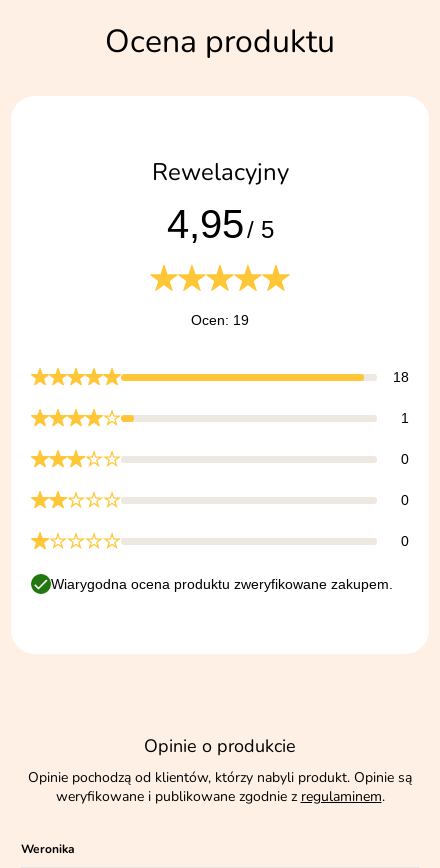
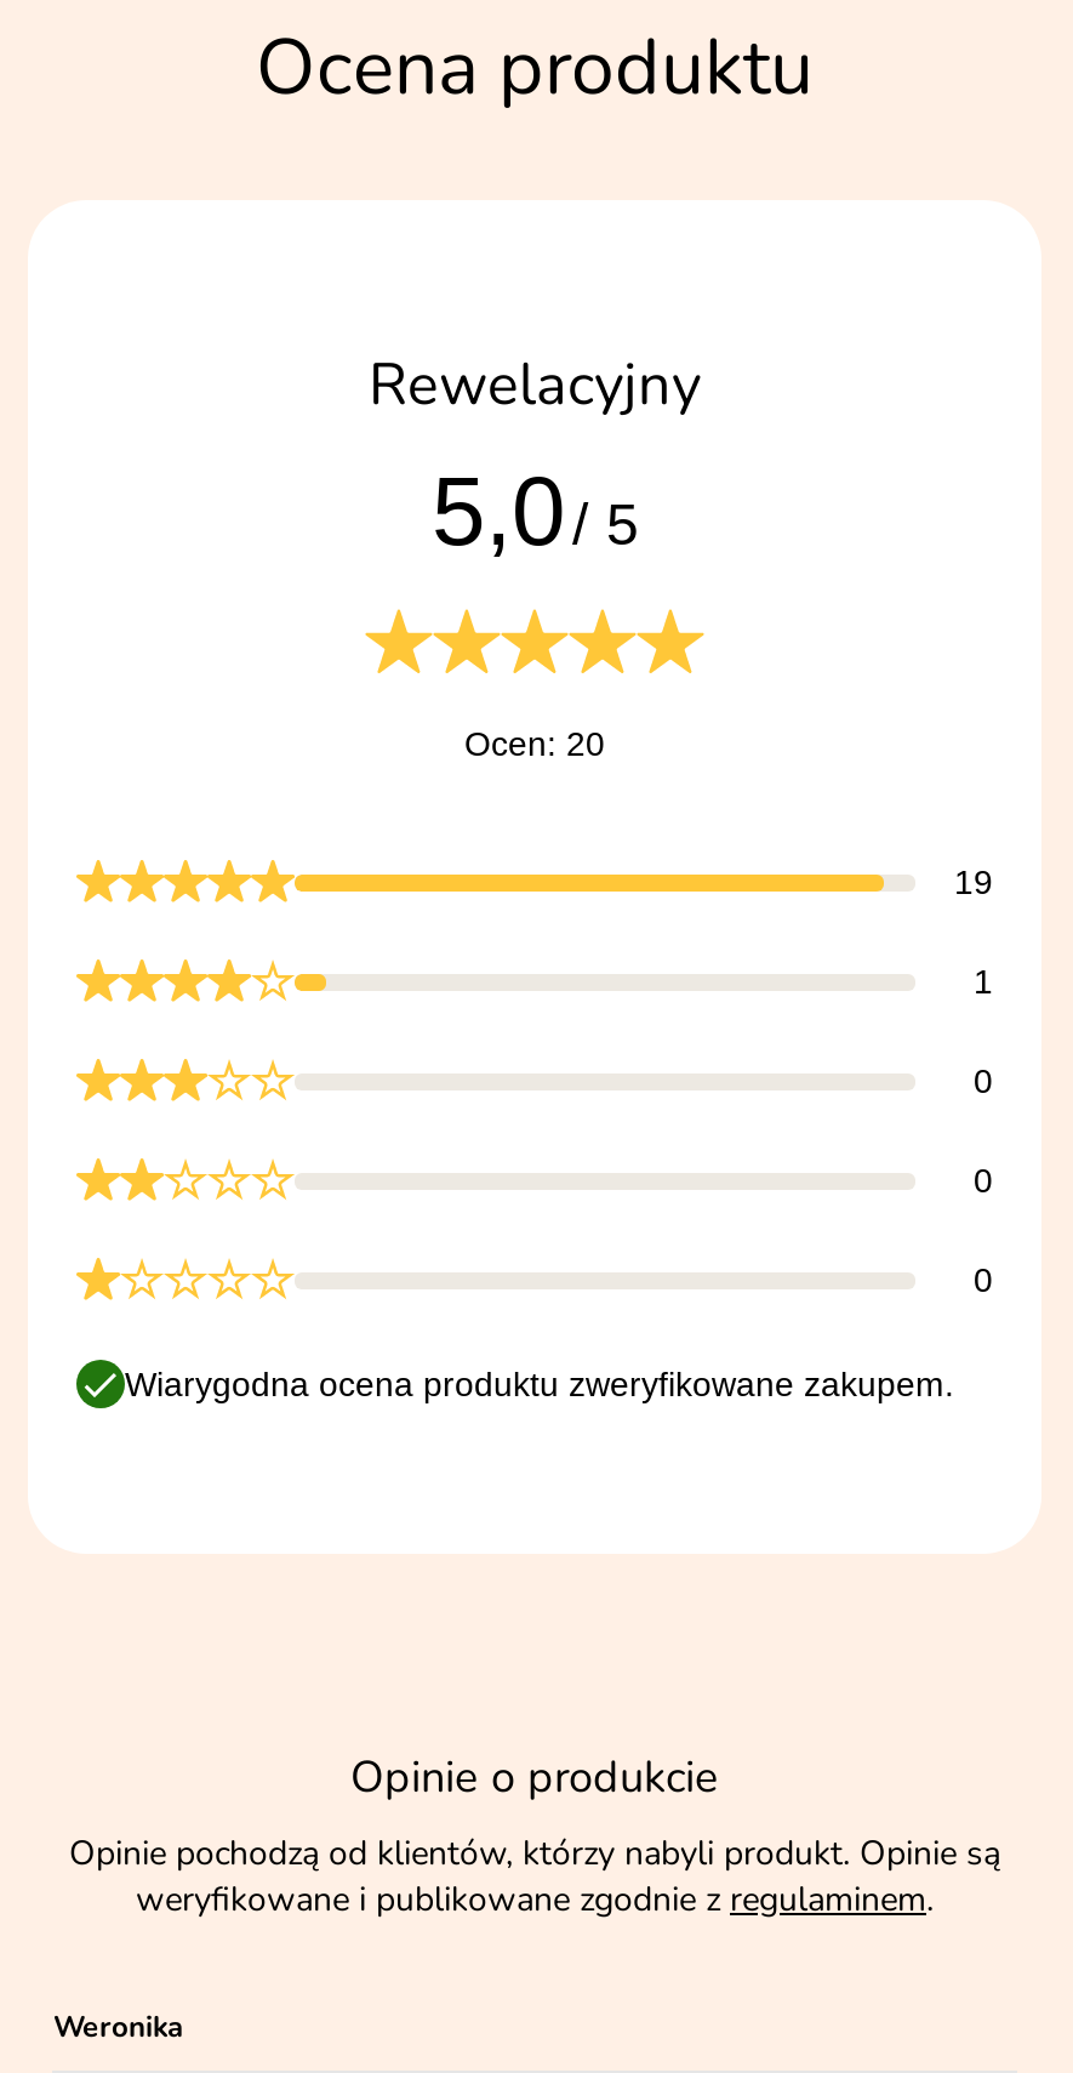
[166,202,273,246] 4,95 / 5 -> [432,458,638,565] 5,0 / 5
[191,312,249,328] Ocen: 19 -> [464,725,605,764] Ocen: 20
[393,369,409,385] 18 -> [954,863,993,902] 19

